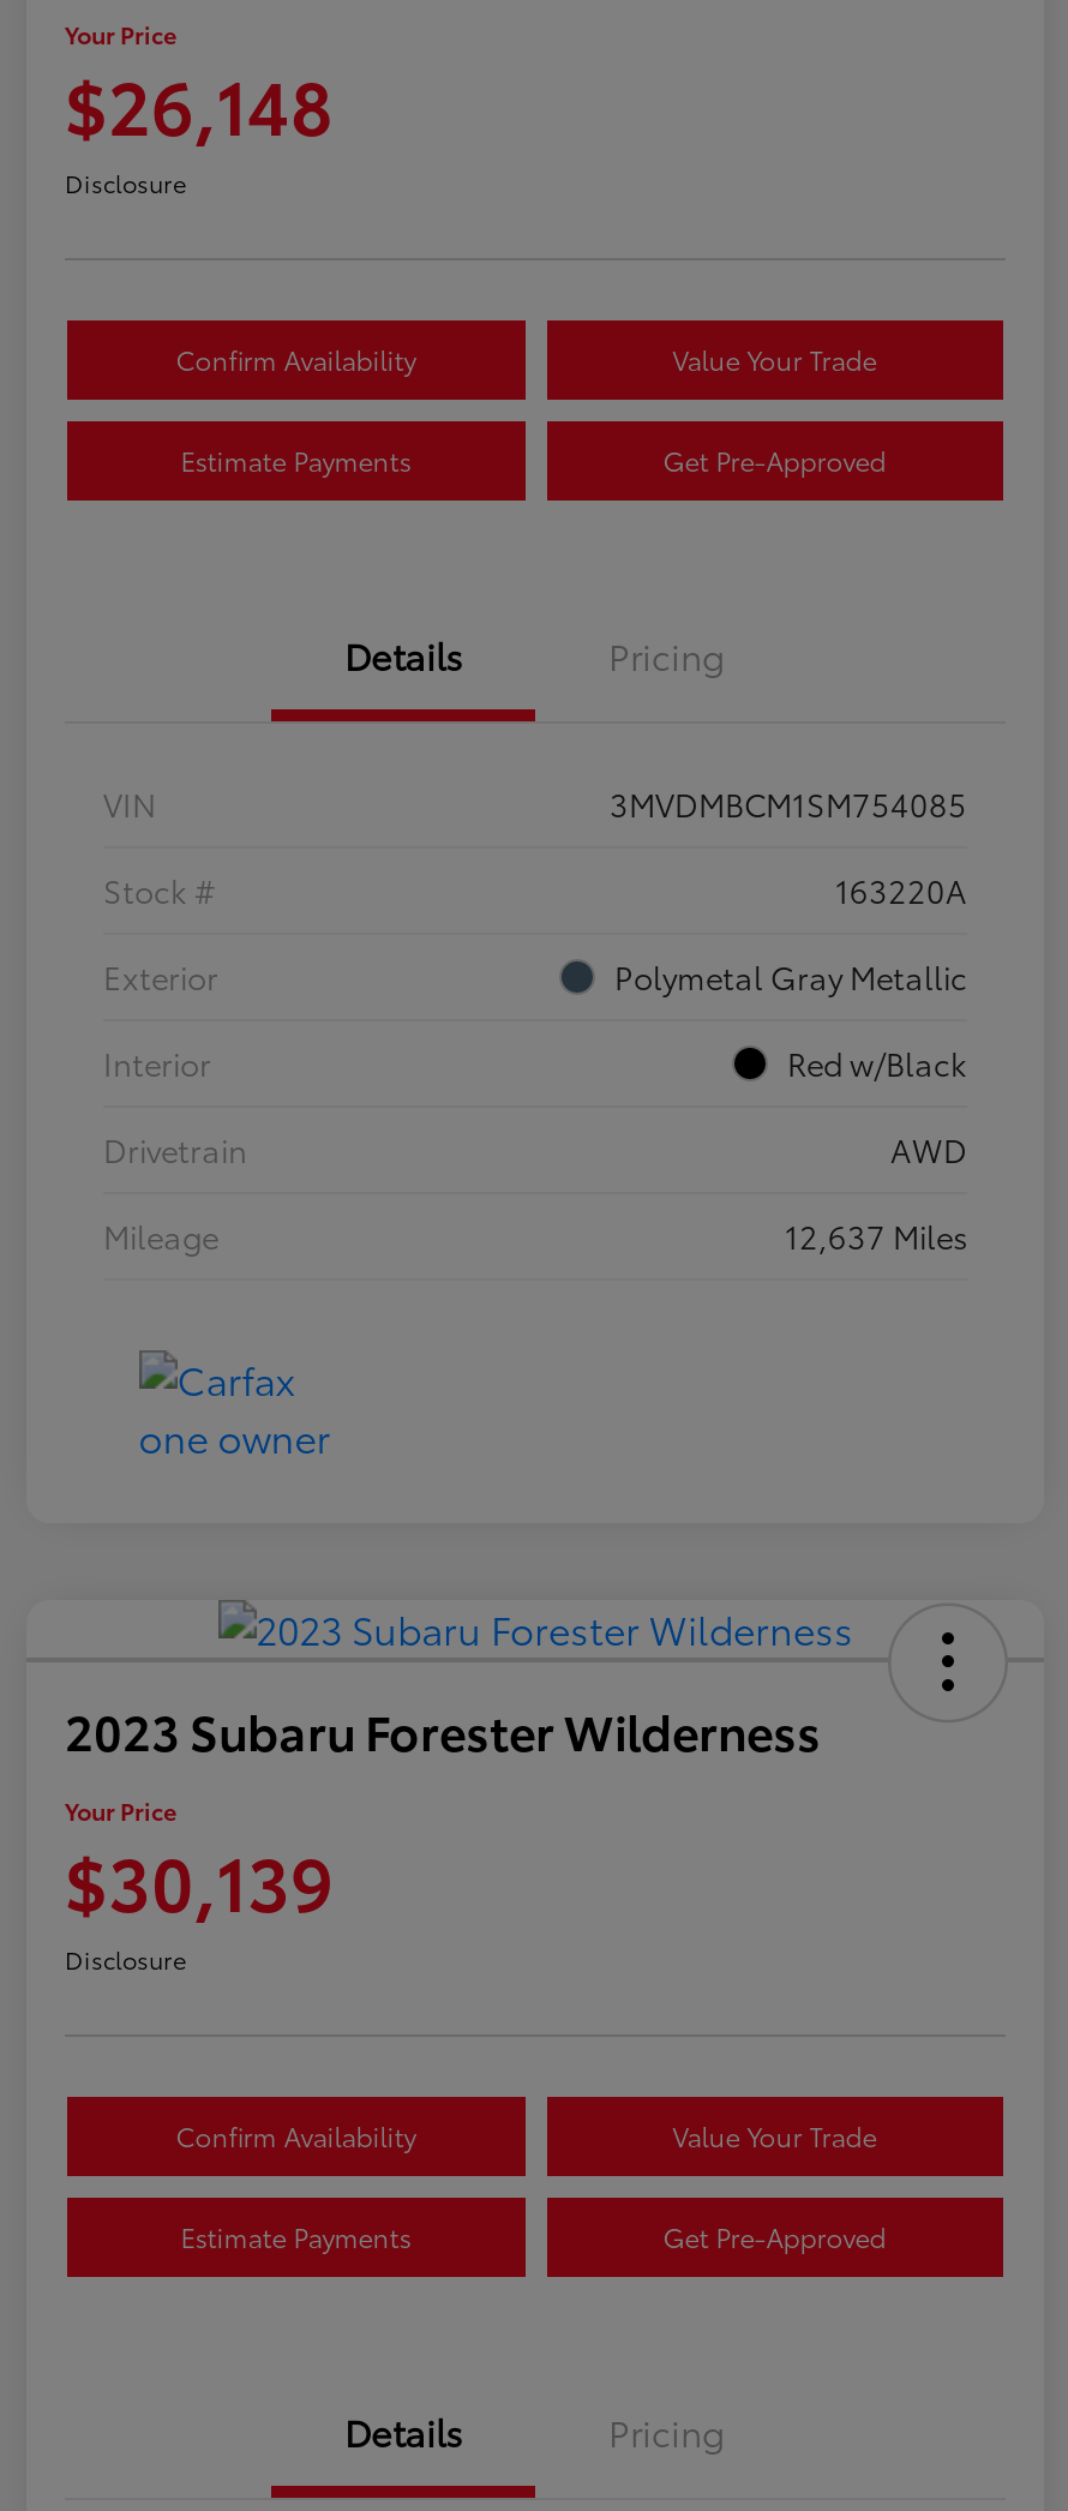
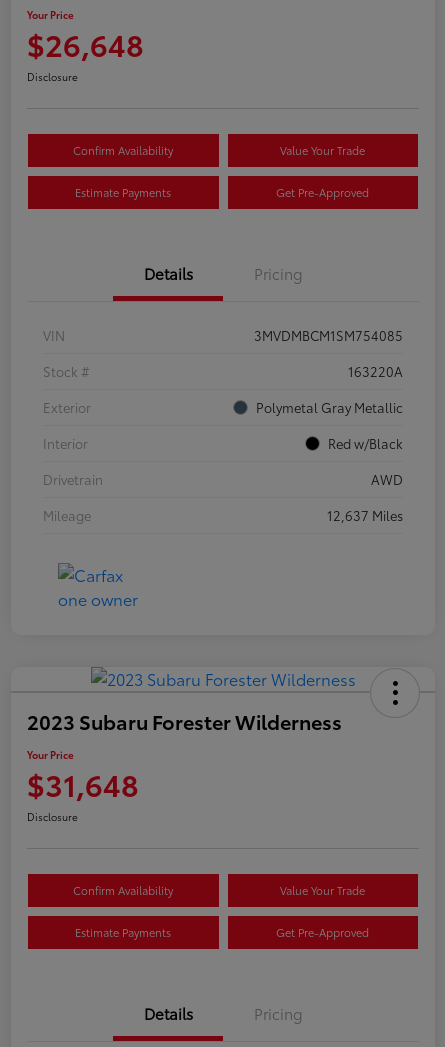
[65,51,334,154] $26,148 -> [27,22,144,65] $26,648
[65,1828,334,1931] $30,139 -> [27,762,139,805] $31,648

